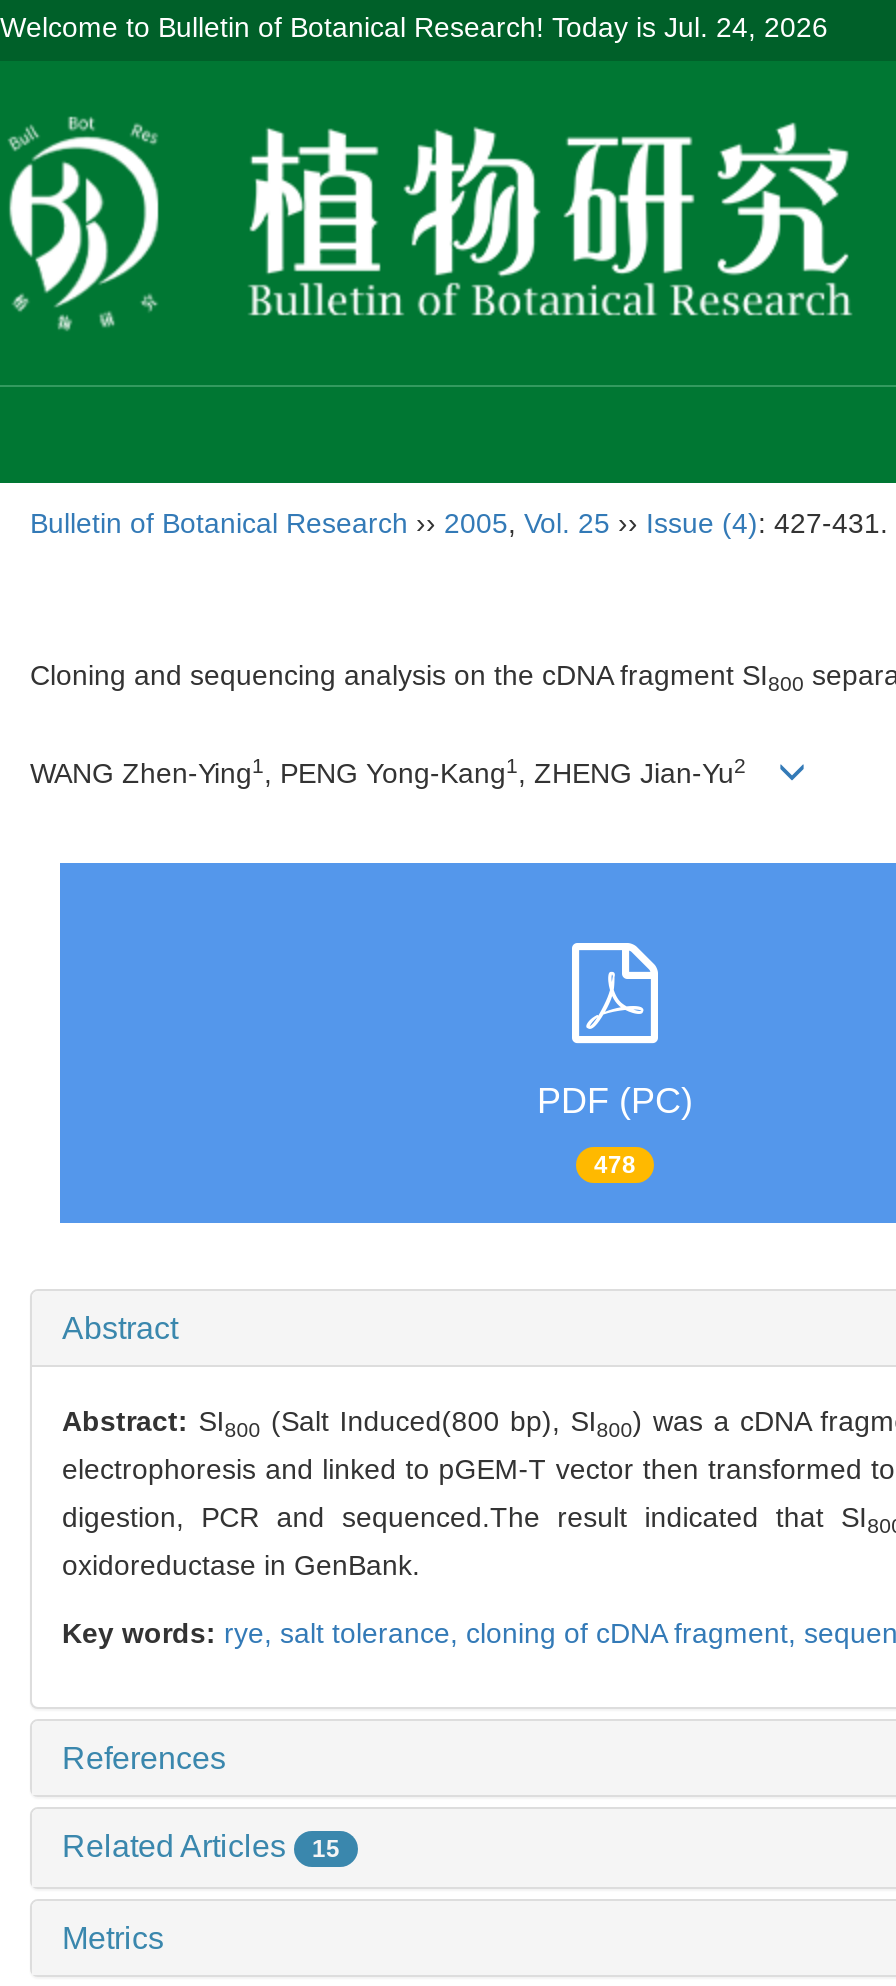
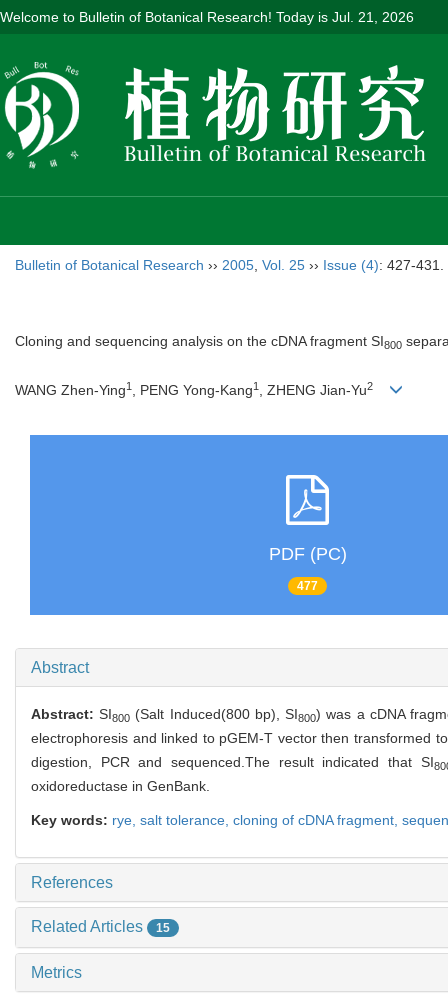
[0,11,828,43] Welcome to Bulletin of Botanical Research! Today is Jul. 24, 2026 -> [0,9,414,25] Welcome to Bulletin of Botanical Research! Today is Jul. 21, 2026
[594,1151,636,1179] 478 -> [297,579,318,593] 477

